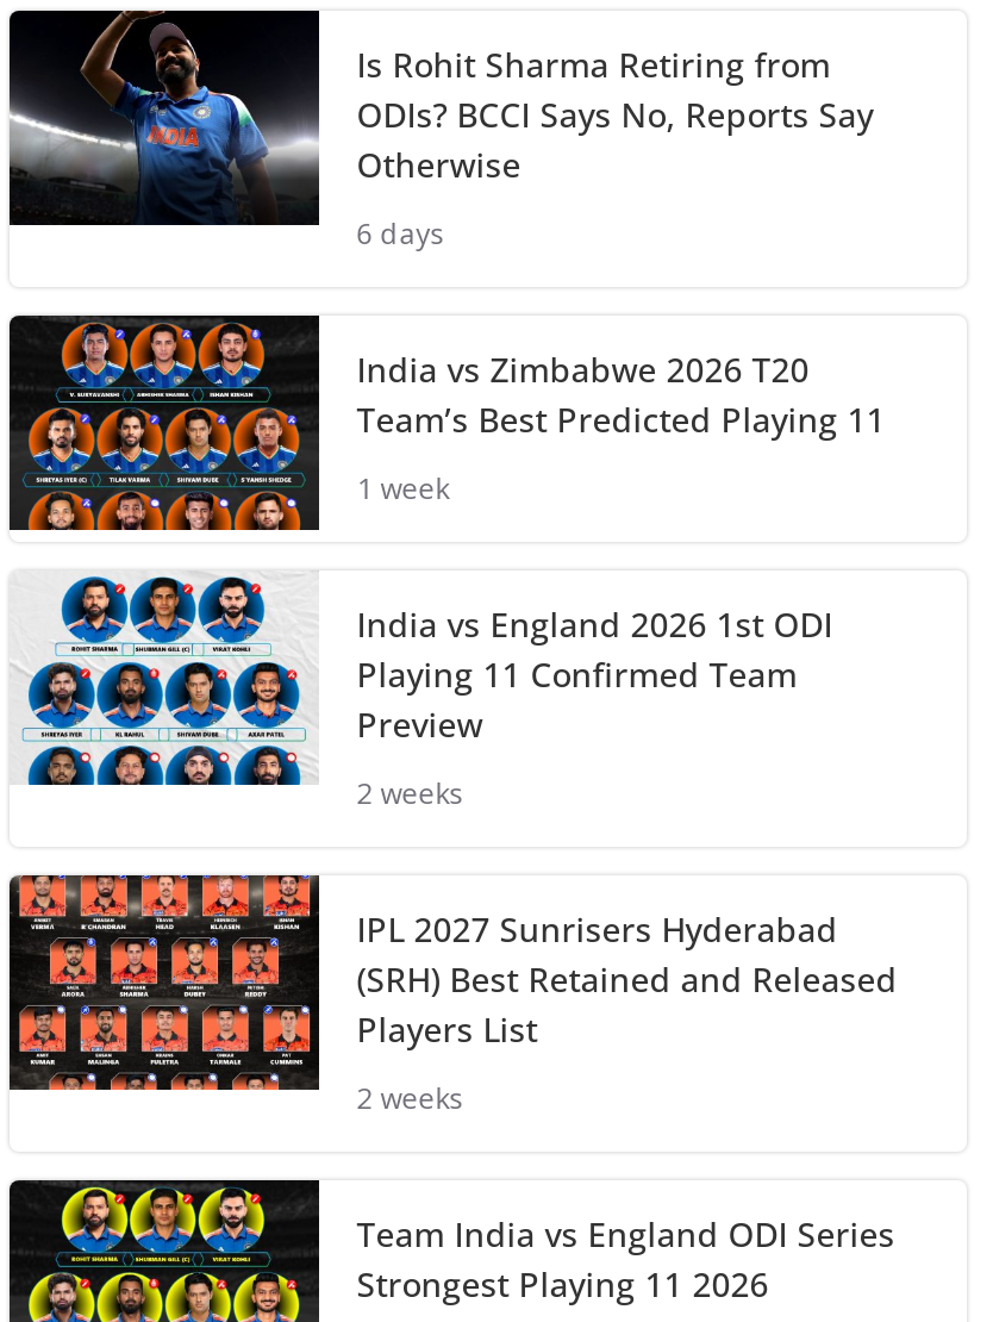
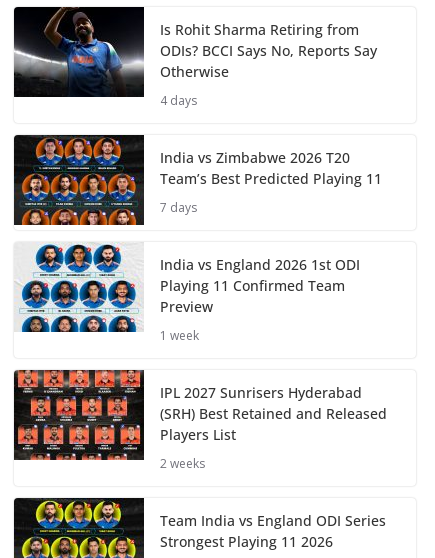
[356,212,445,253] 6 days -> [160,92,197,109] 4 days
[356,467,449,508] 1 week -> [160,199,197,216] 7 days
[356,772,464,813] 2 weeks -> [160,327,199,344] 1 week

